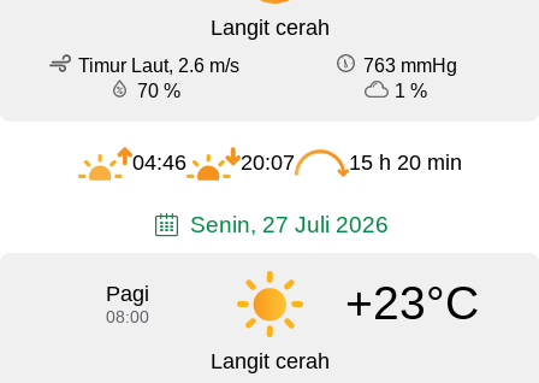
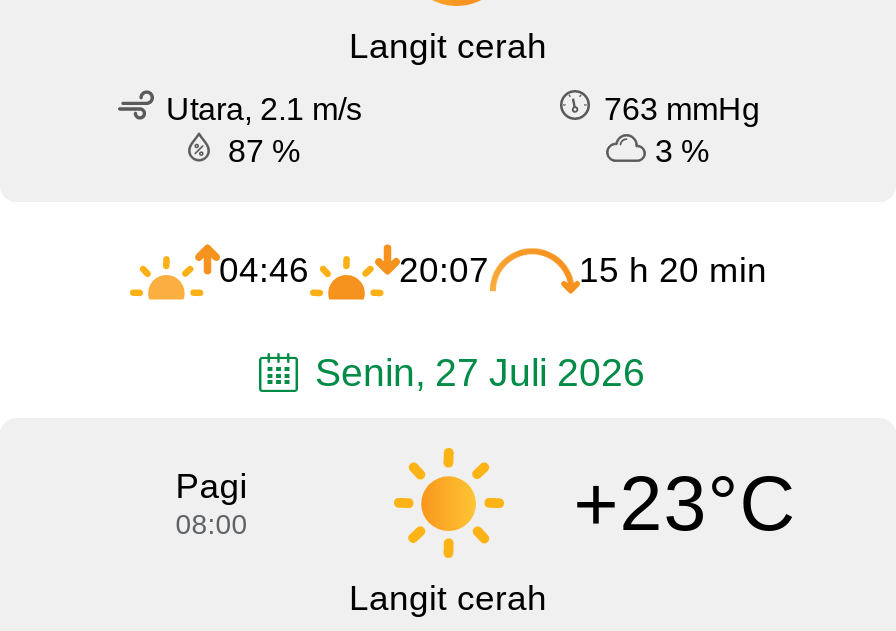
[78,55,239,76] Timur Laut, 2.6 m/s -> [166,92,362,126] Utara, 2.1 m/s
[137,81,180,101] 70 % -> [228,134,300,168] 87 %
[394,81,427,101] 1 % -> [655,134,709,168] 3 %

